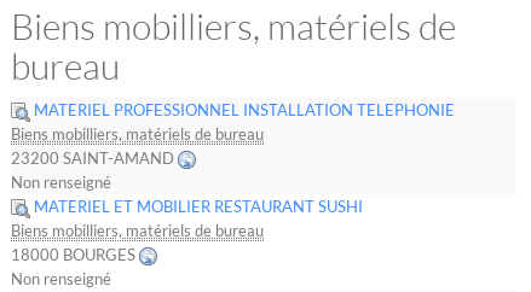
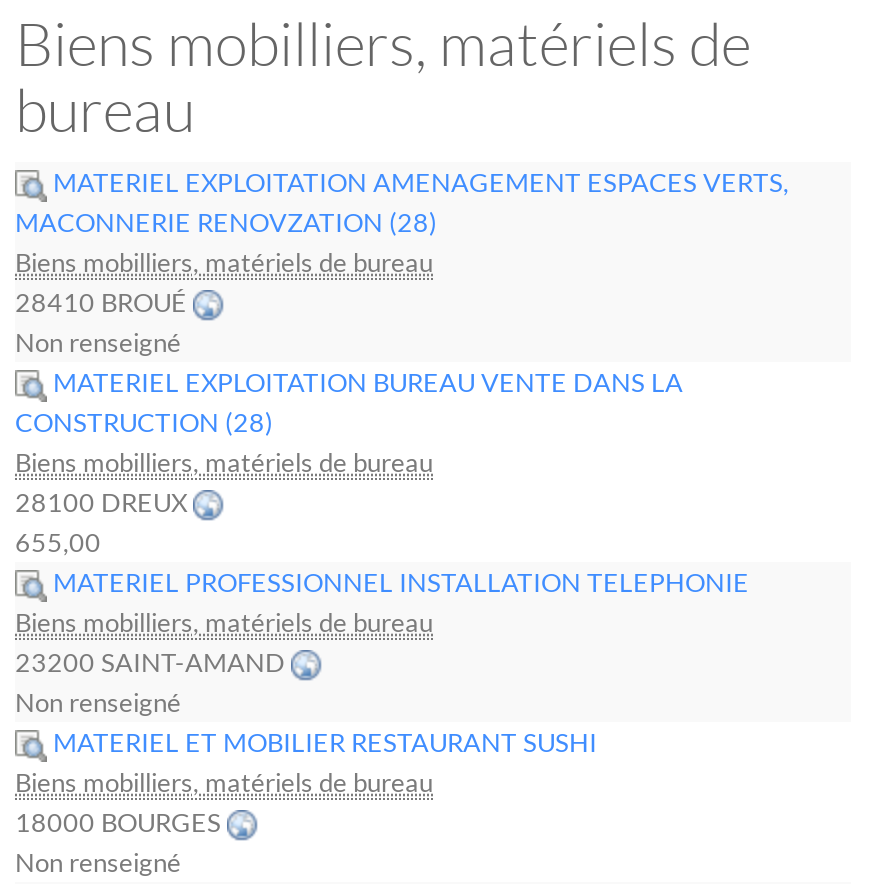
none -> [15,167,789,559] MATERIEL EXPLOITATION AMENAGEMENT ESPACES VERTS, | MACONNERIE RENOVZATION (28) | Biens mobilliers, matériels de bureau | 28410 BROUÉ | Non renseigné | MATERIEL EXPLOITATION BUREAU VENTE DANS LA | CONSTRUCTION (28) | Biens mobilliers, matériels de bureau | 28100 DREUX | 655,00

